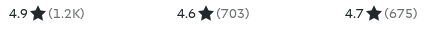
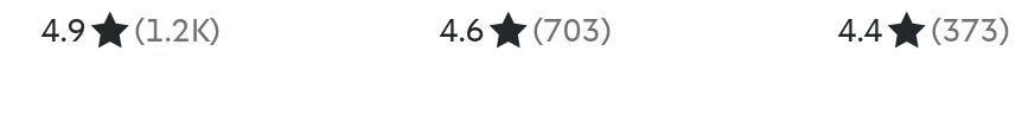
[345,5,418,22] 4.7 | (675) -> [838,10,1011,51] 4.4 | (373)

